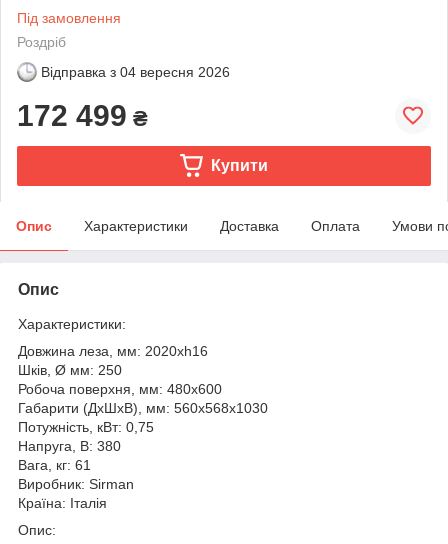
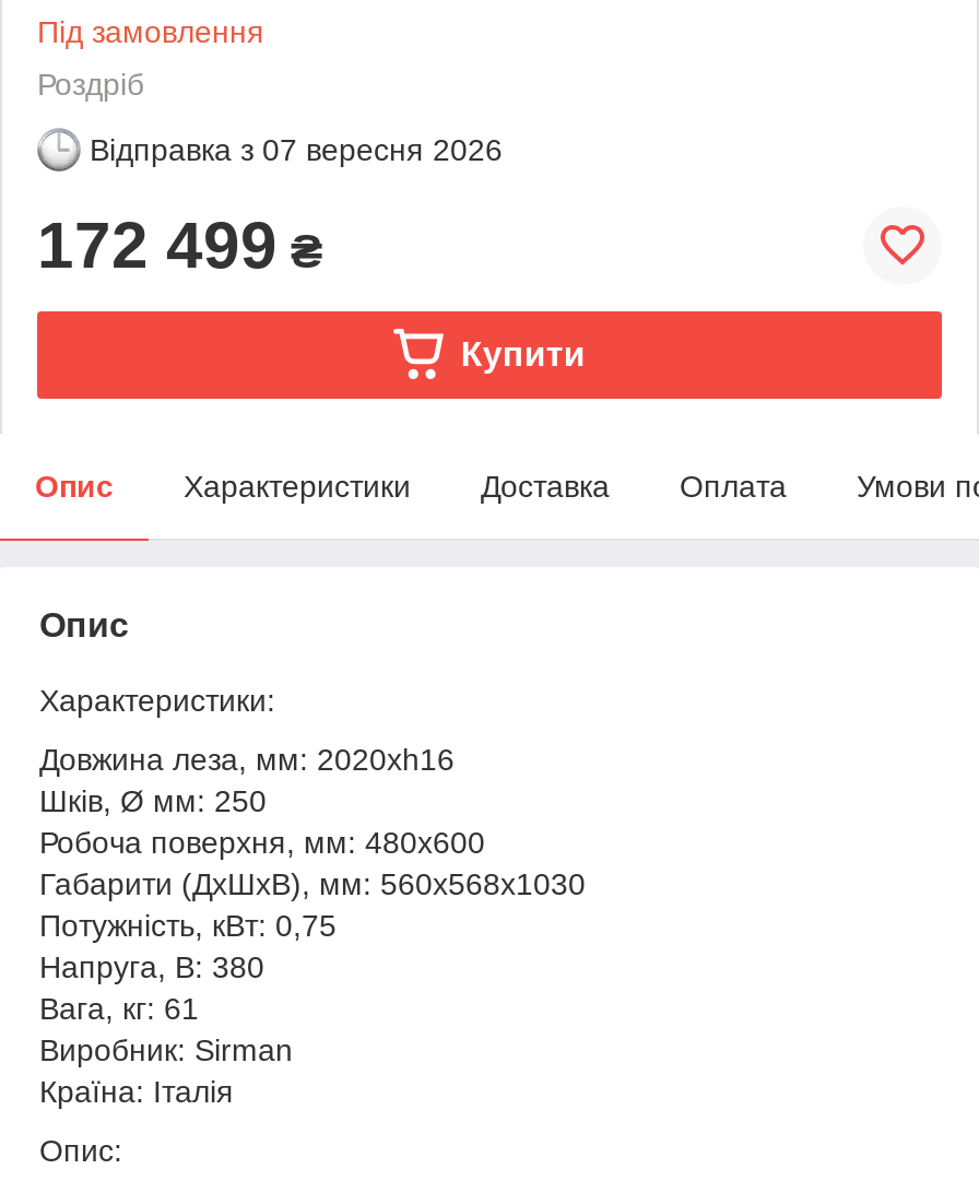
[41,64,230,80] Відправка з 04 вересня 2026 -> [90,132,503,167] Відправка з 07 вересня 2026

